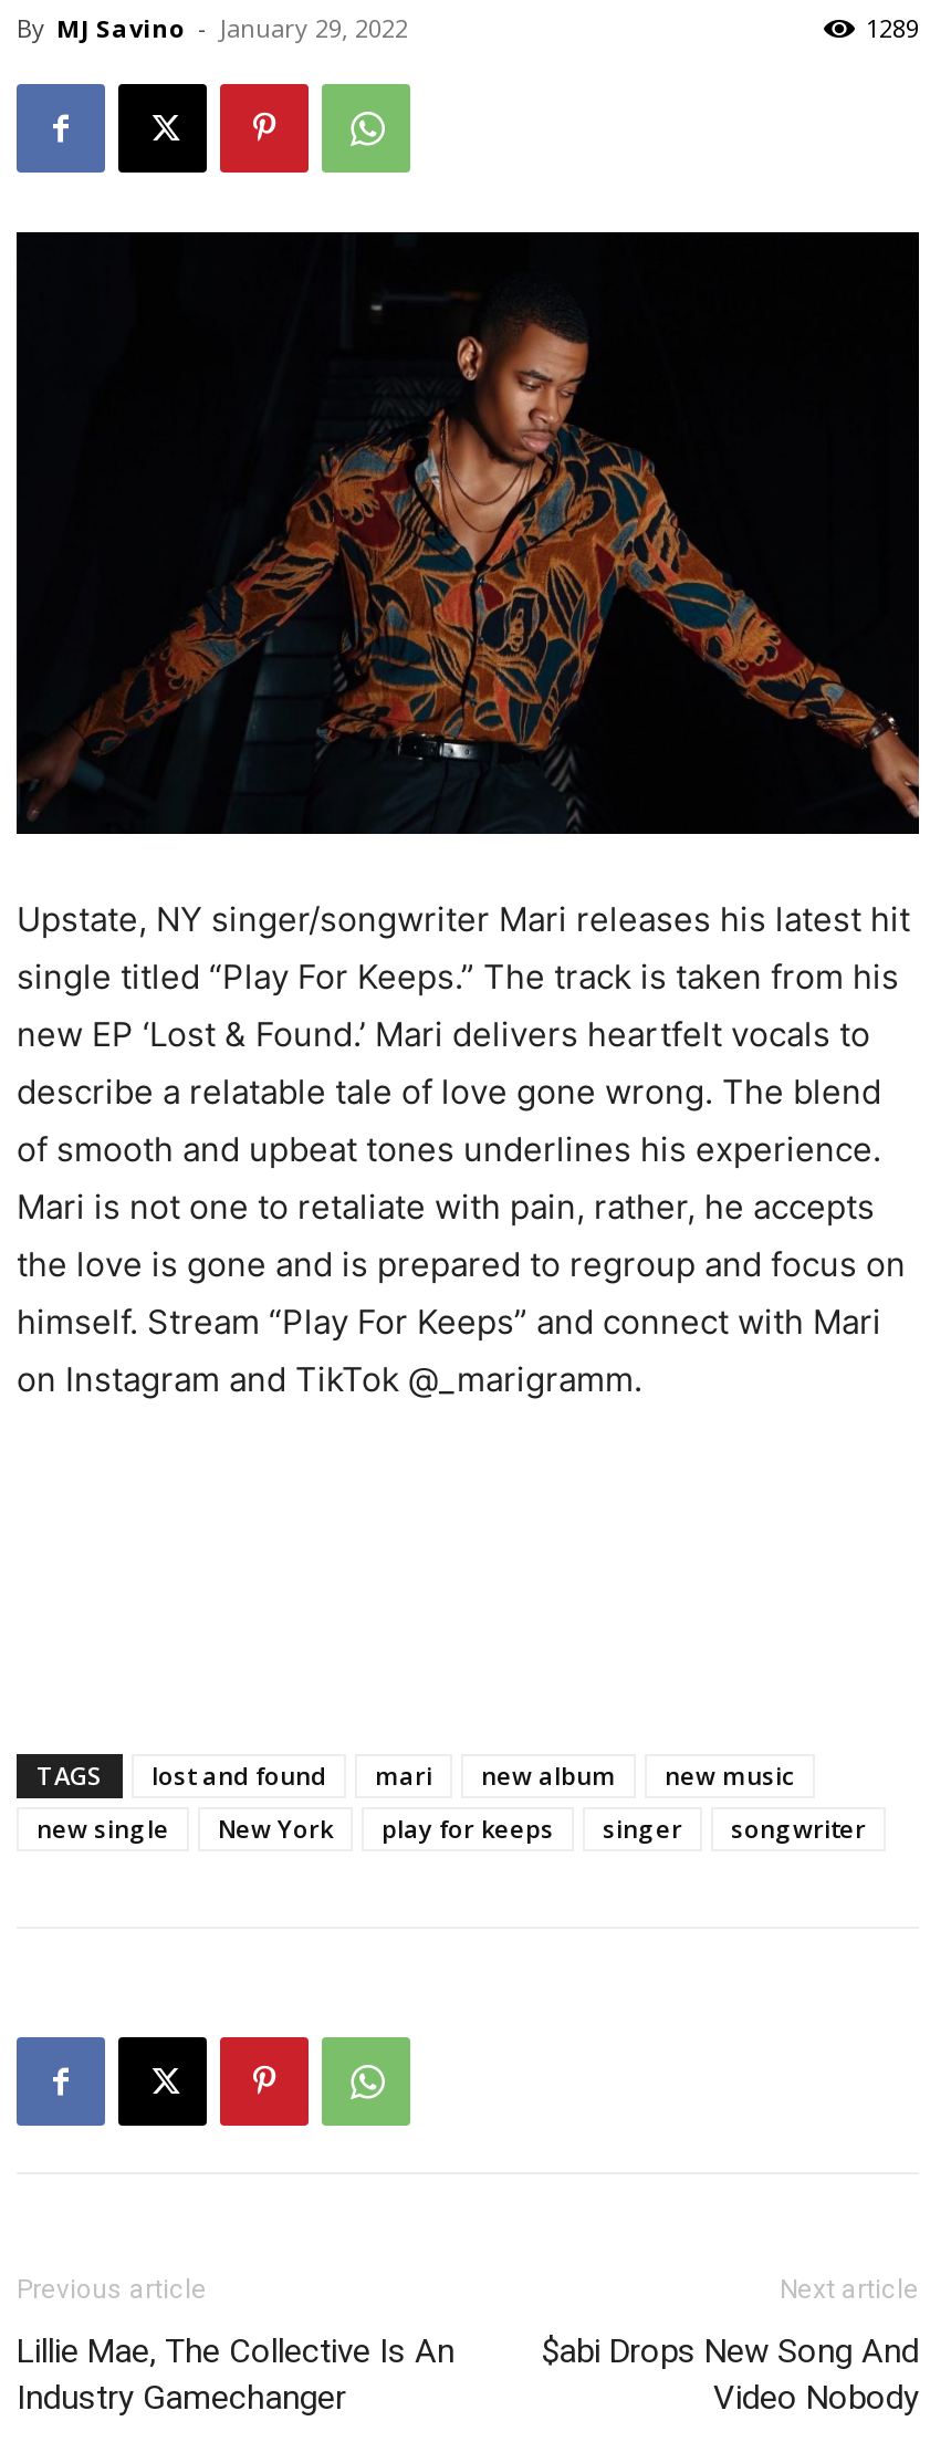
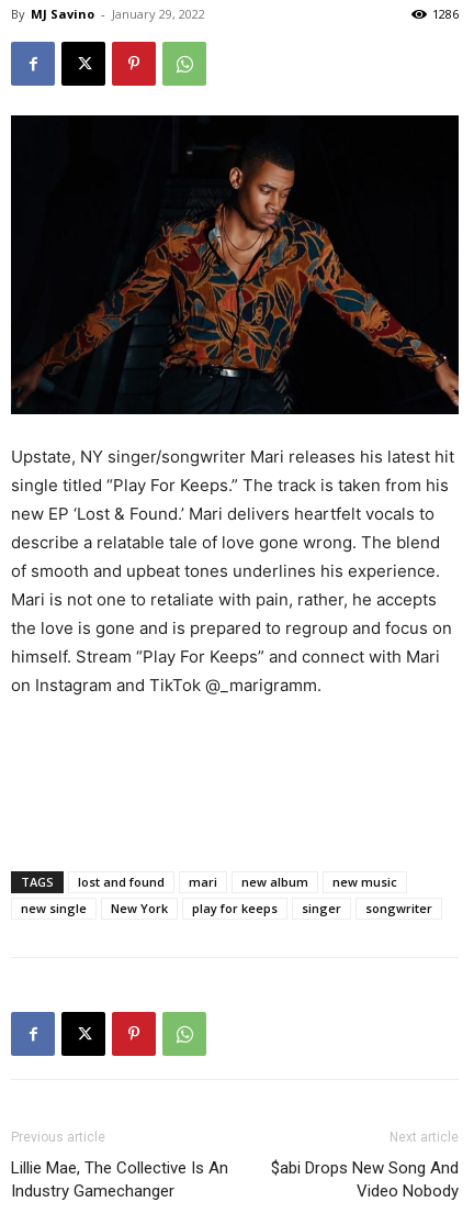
[866,12,919,45] 1289 -> [432,6,459,22] 1286

